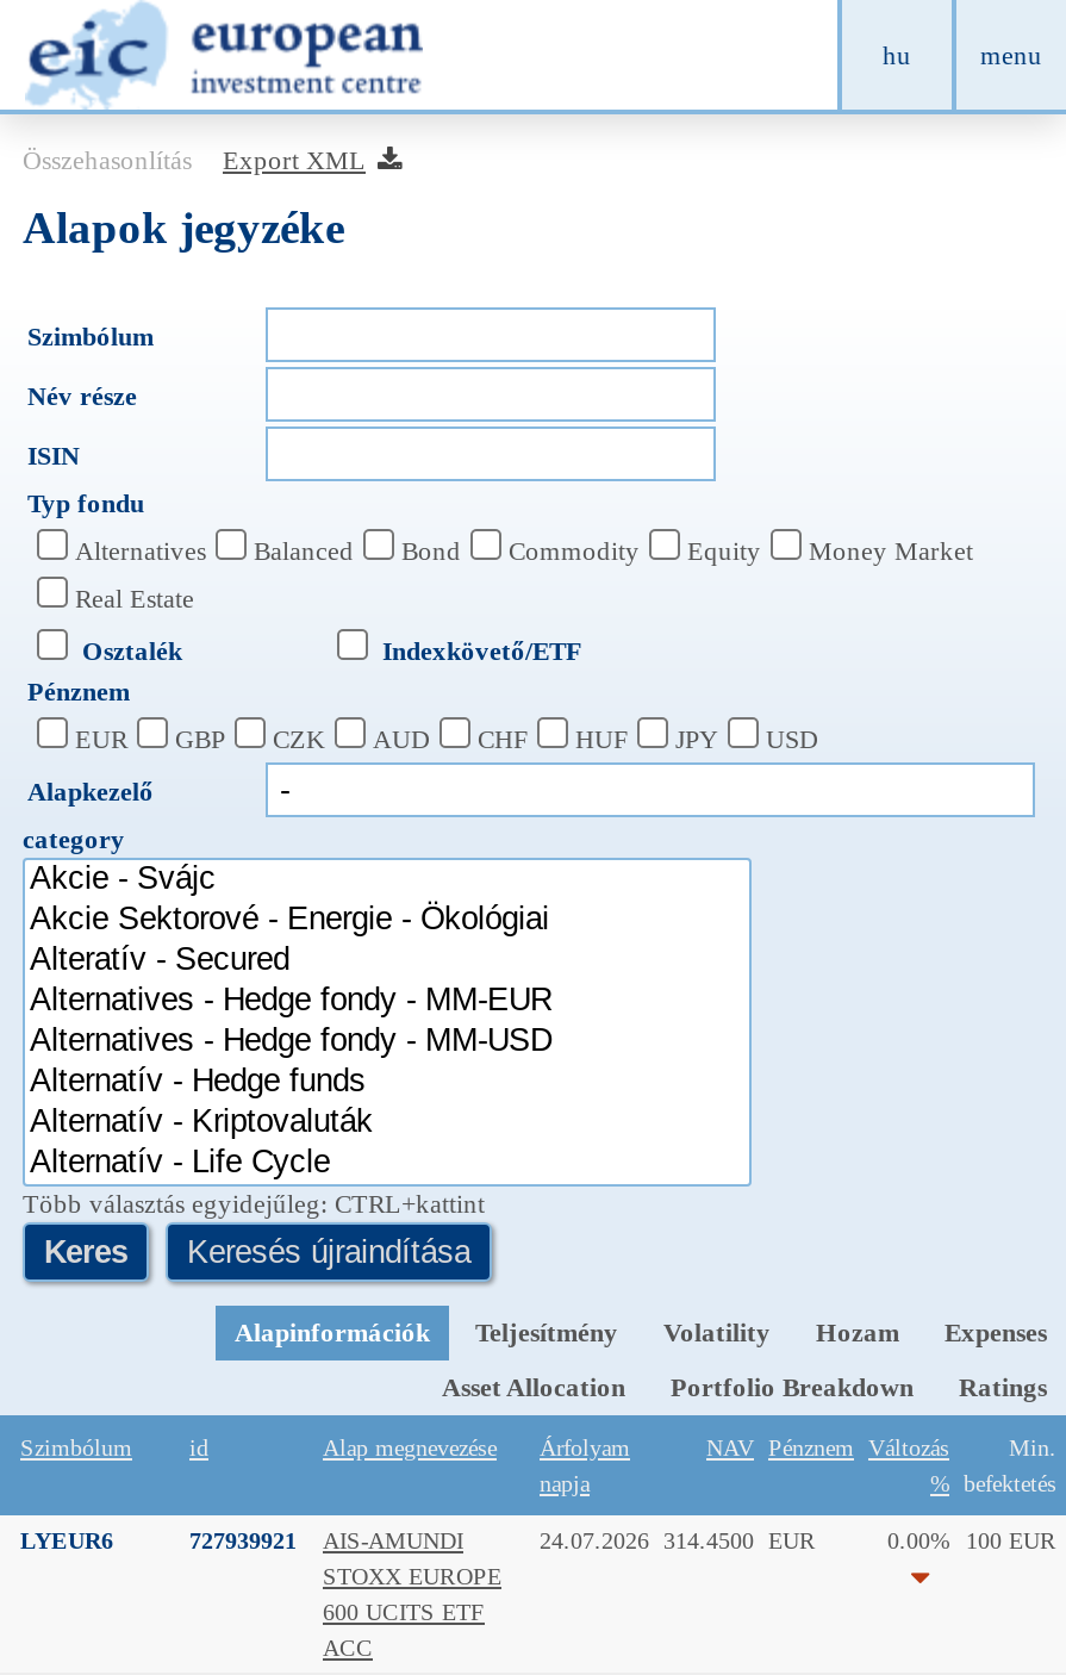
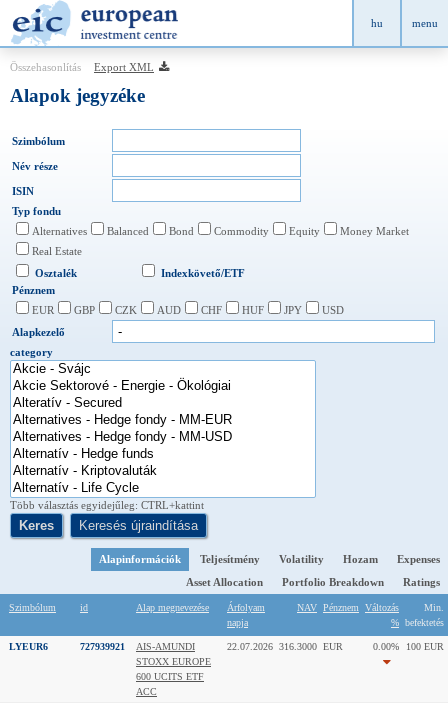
[540,1527,816,1553] 24.07.2026 314.4500 EUR -> [227,641,343,652] 22.07.2026 316.3000 EUR

